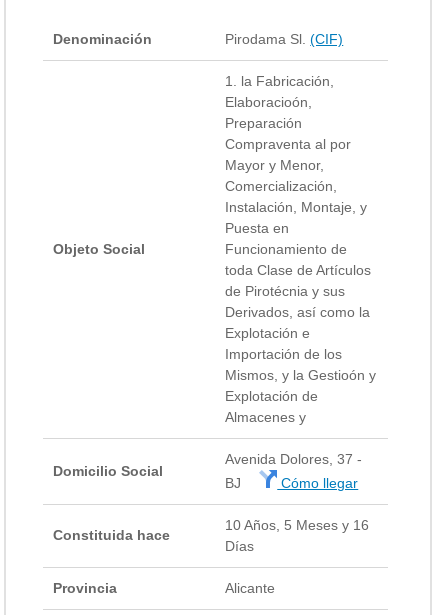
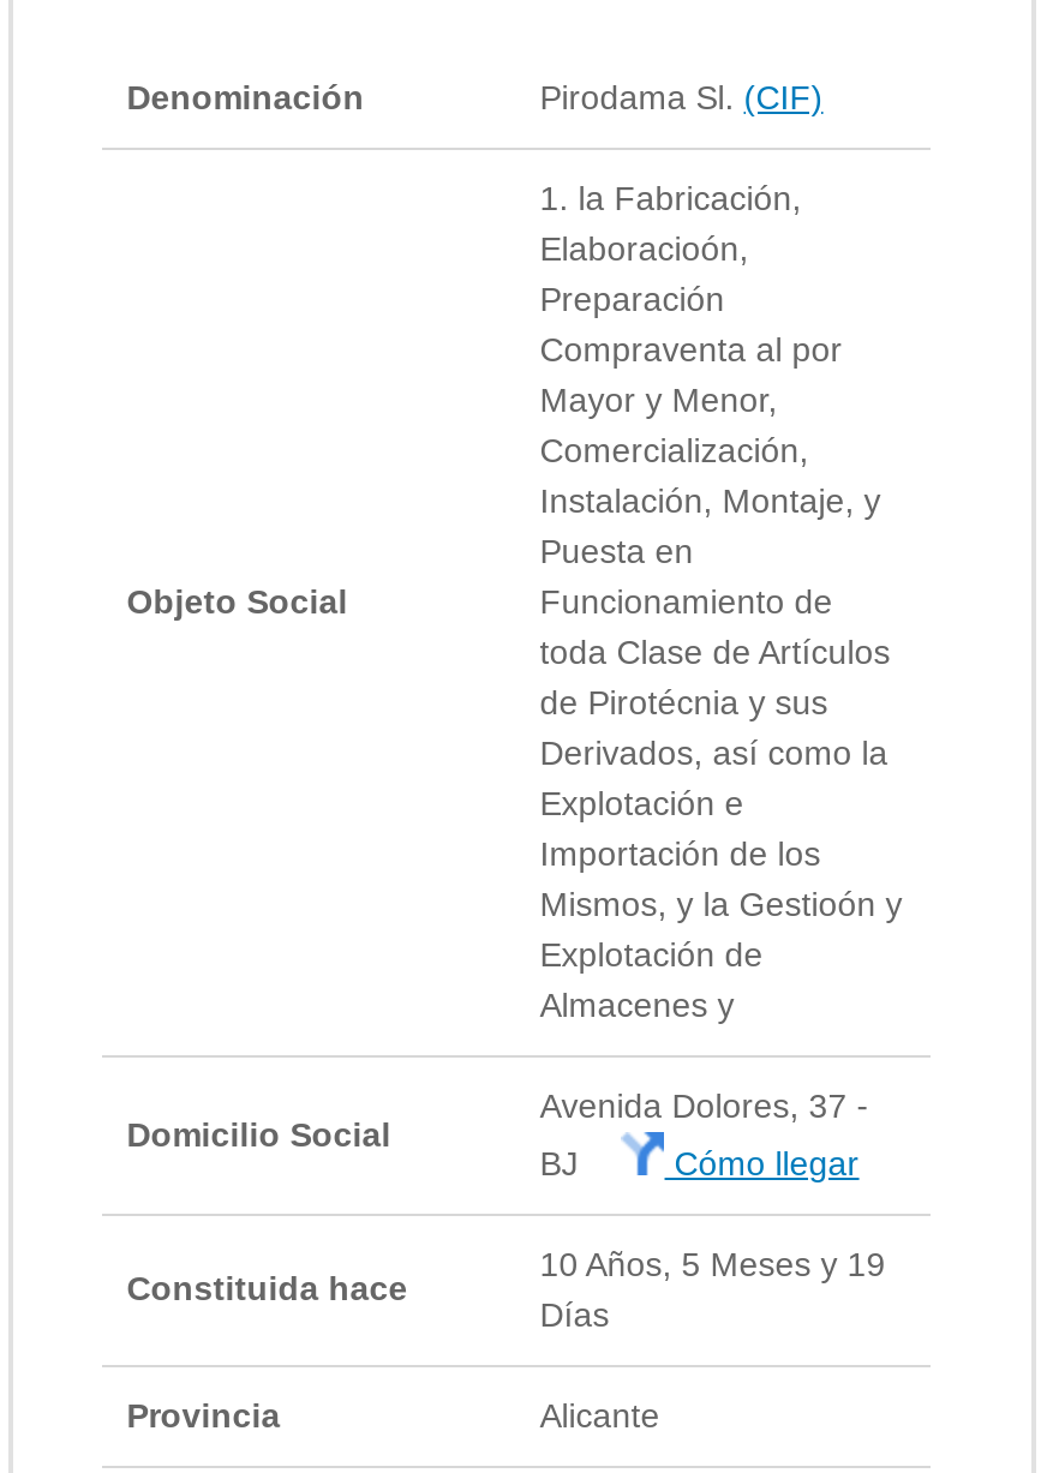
[225,517,369,533] 10 Años, 5 Meses y 16 -> [540,1245,886,1283] 10 Años, 5 Meses y 19

